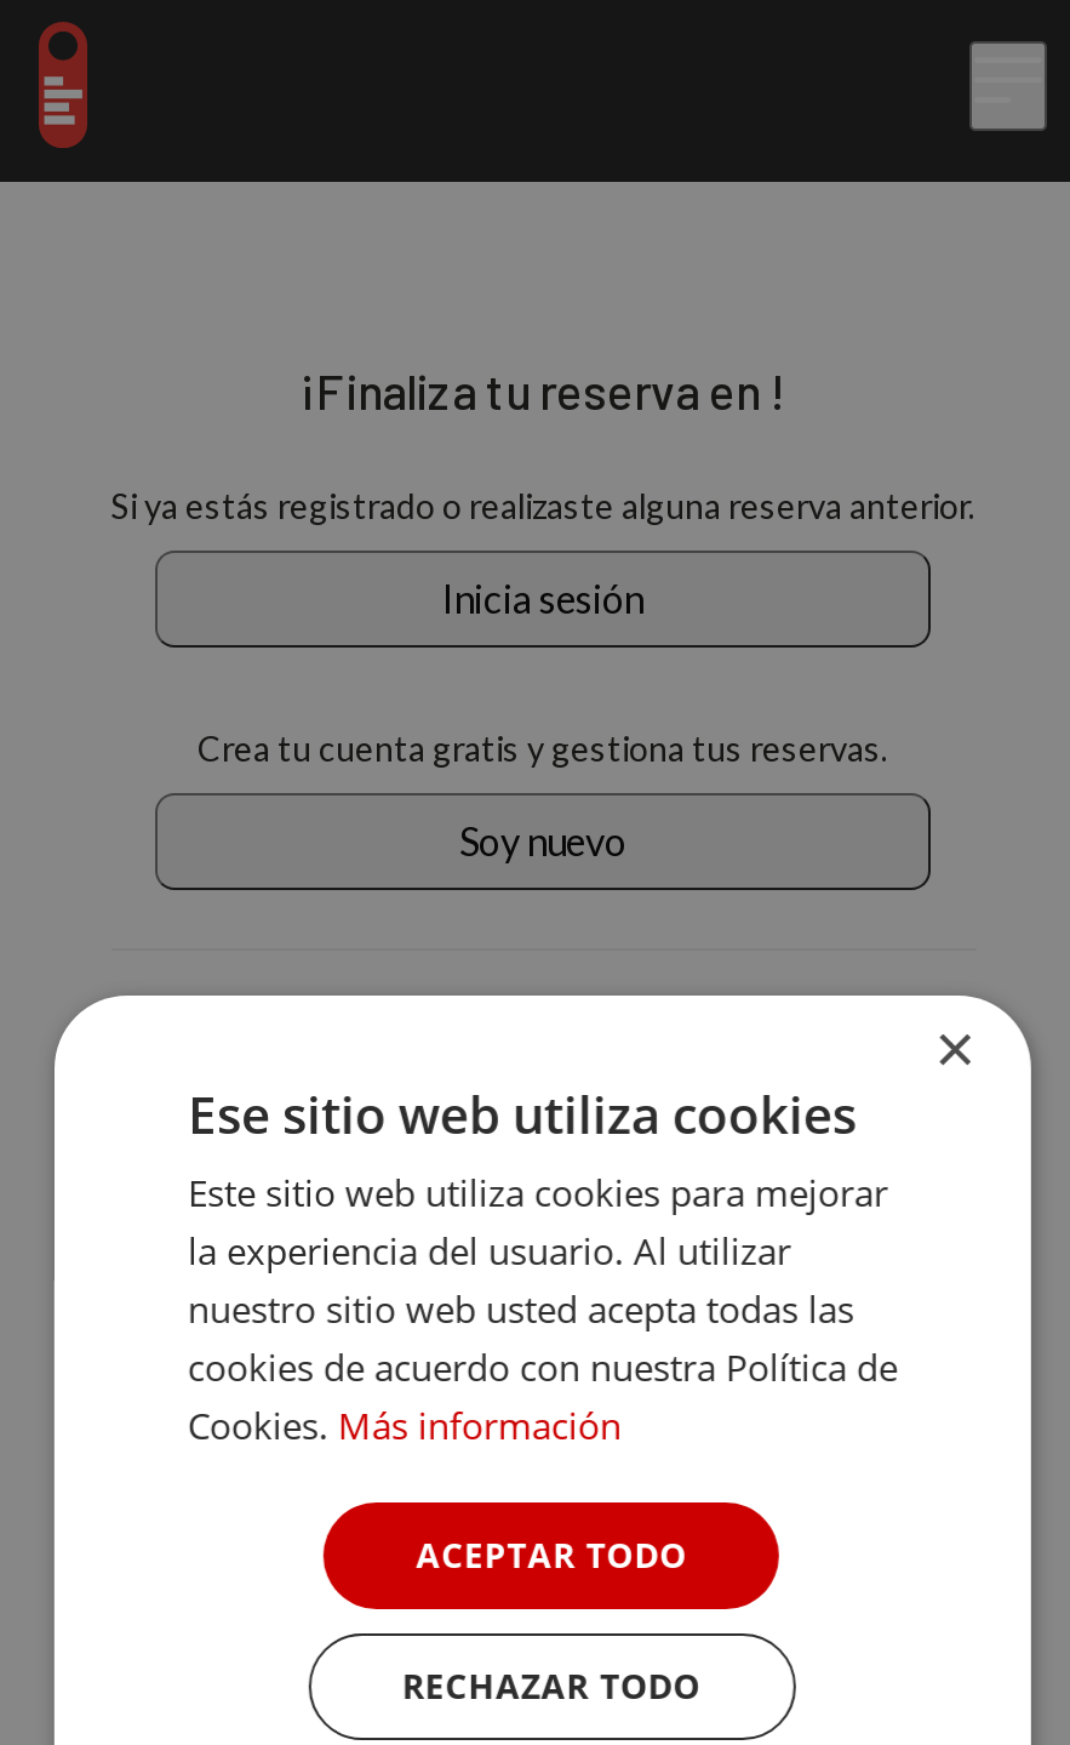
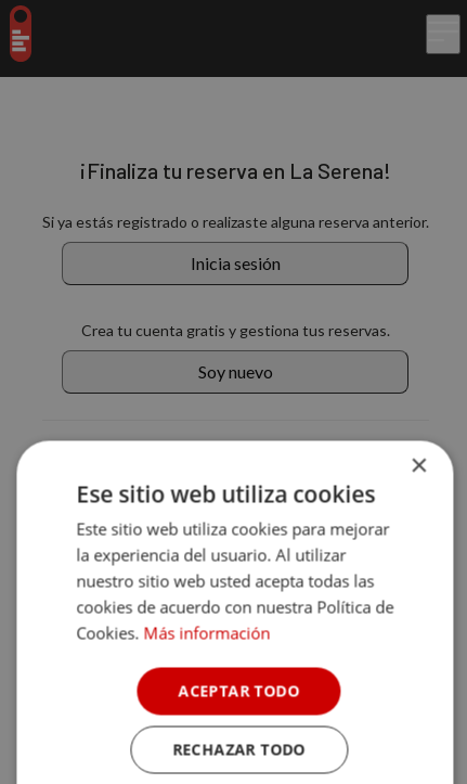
[299,361,786,420] ¡Finaliza tu reserva en ! -> [79,157,391,183] ¡Finaliza tu reserva en La Serena!

